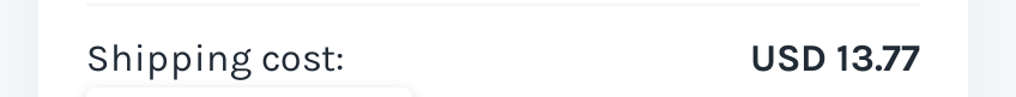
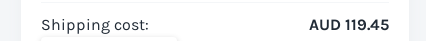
[750,35,920,80] USD 13.77 -> [309,15,389,34] AUD 119.45

